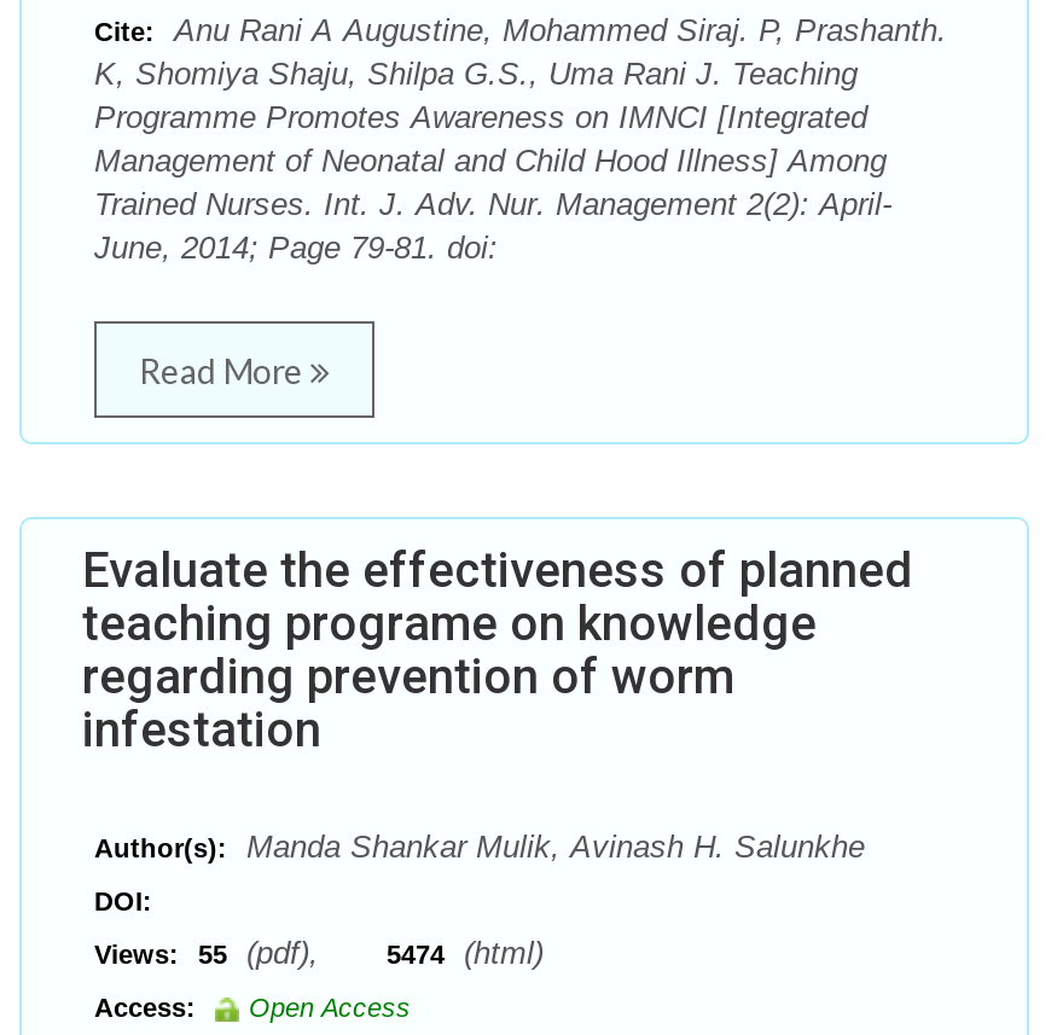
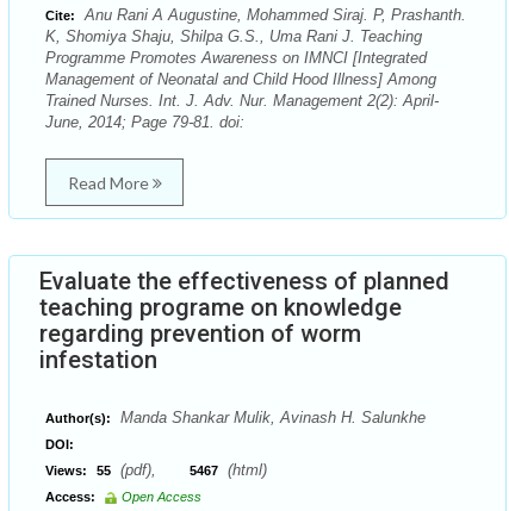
[94,935,544,971] Views: 55 (pdf), 5474 (html) -> [45,461,267,479] Views: 55 (pdf), 5467 (html)

